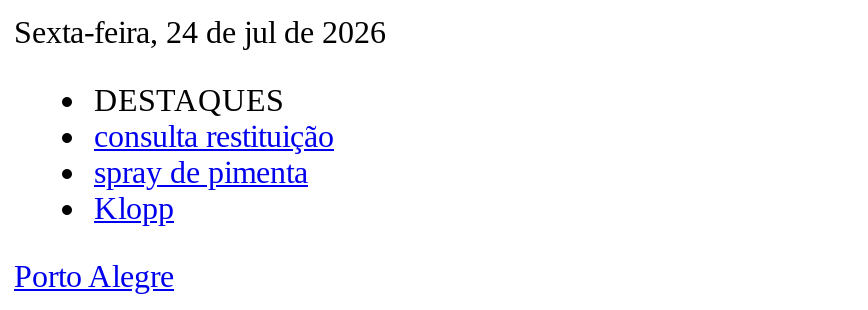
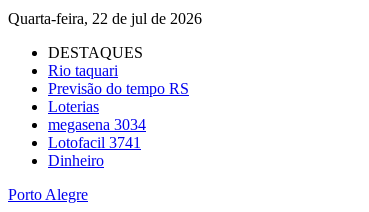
[14,15,386,49] Sexta-feira, 24 de jul de 2026 -> [8,10,202,27] Quarta-feira, 22 de jul de 2026
[94,119,334,225] consulta restituição | spray de pimenta | Klopp -> [48,62,189,169] Rio taquari | Previsão do tempo RS | Loterias | megasena 3034 | Lotofacil 3741 | Dinheiro

